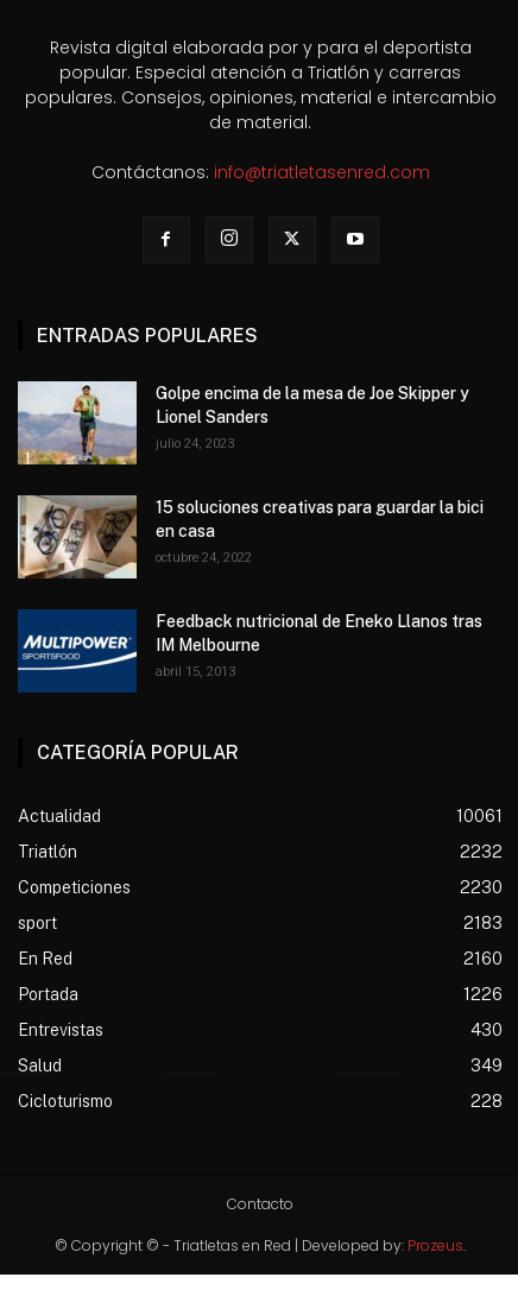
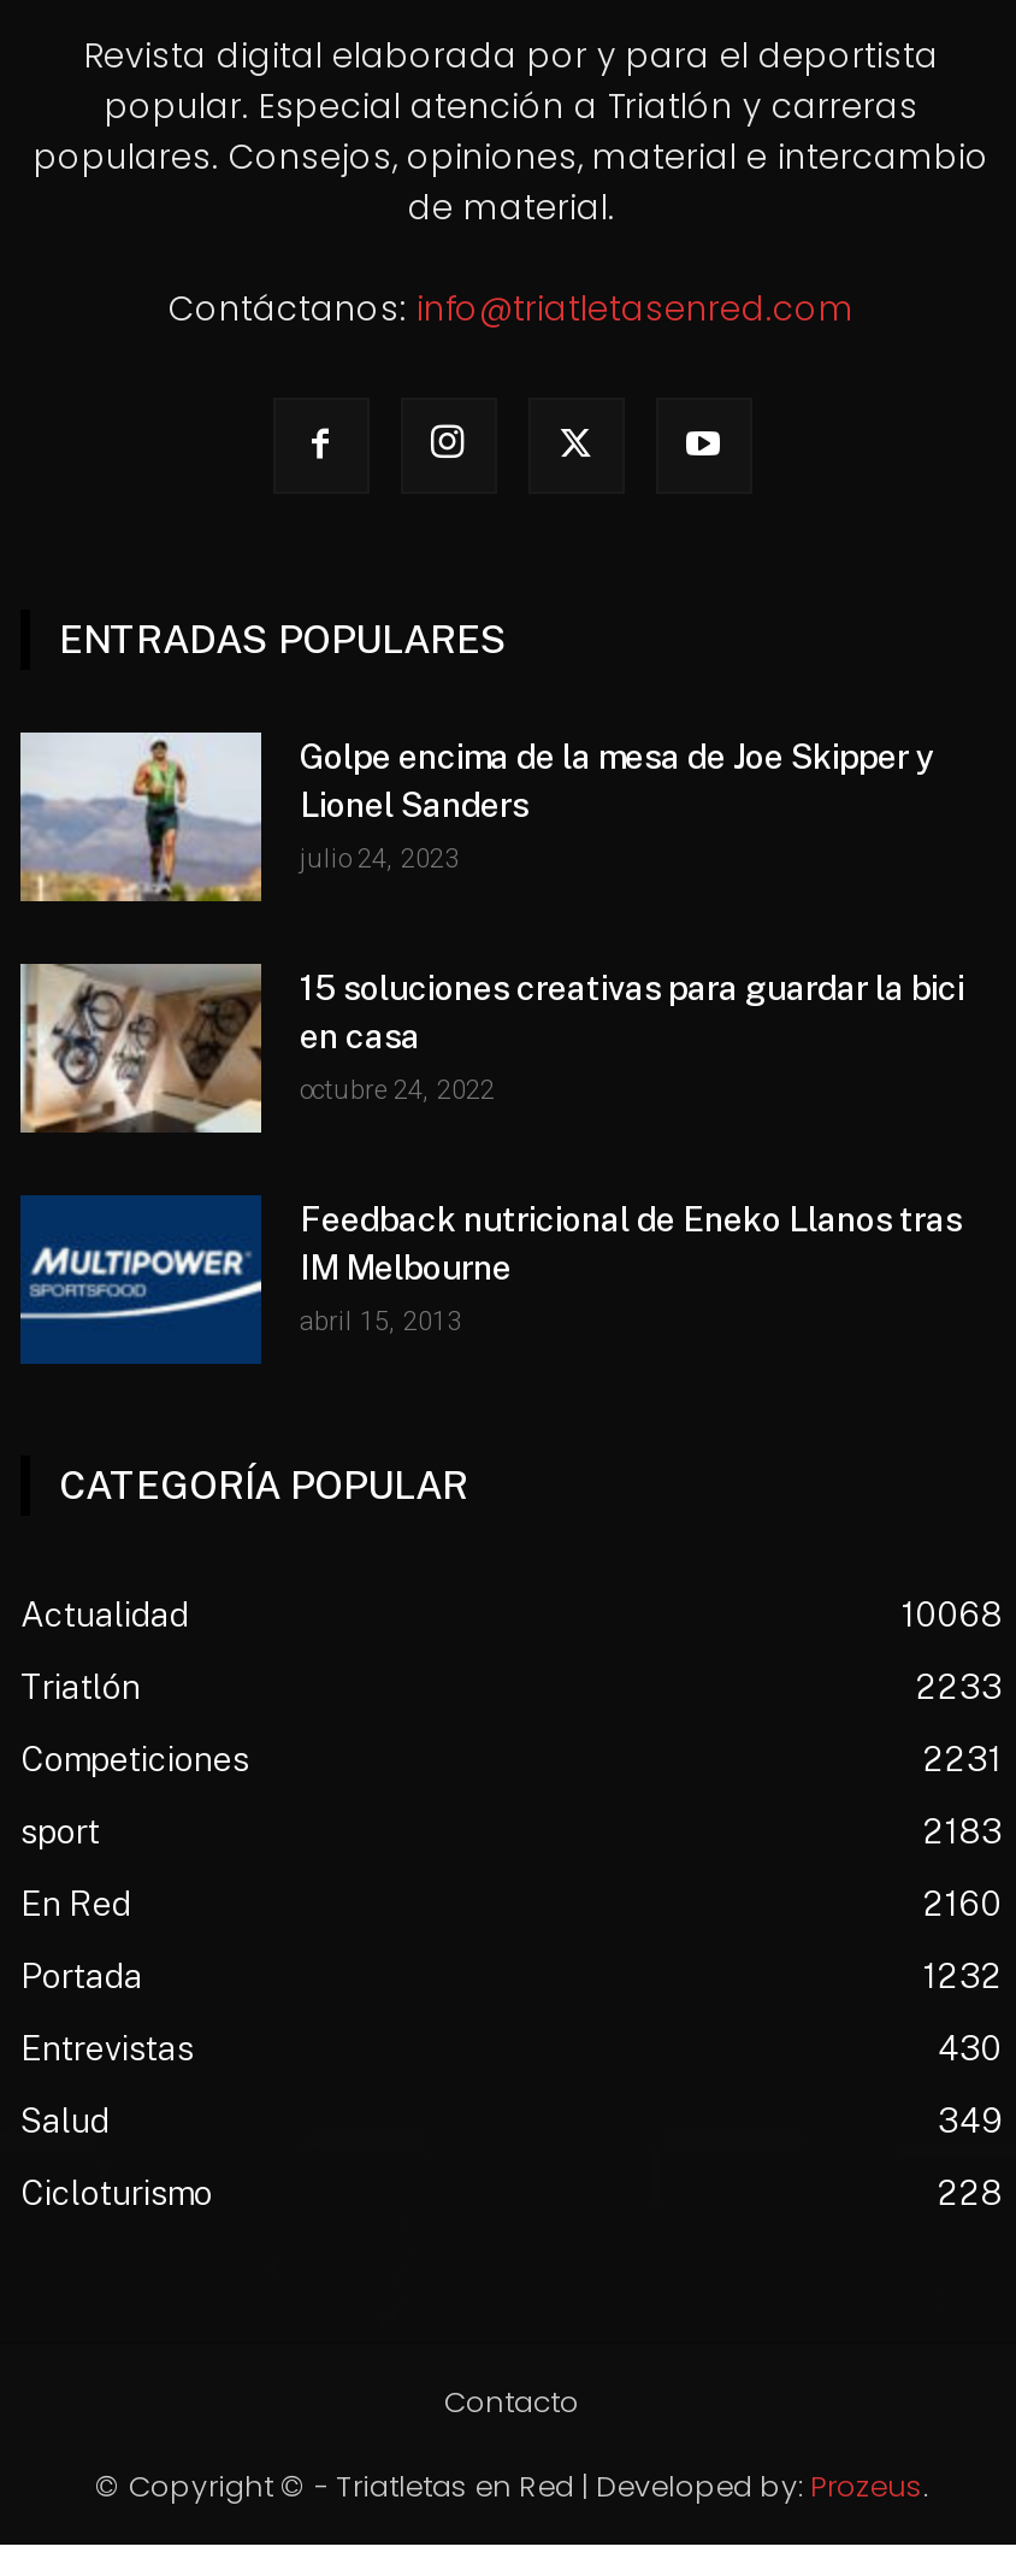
[456,806,503,825] 10061 -> [902,1594,1003,1633] 10068
[460,842,503,861] 2232 -> [916,1666,1003,1705] 2233
[460,877,503,896] 2230 -> [923,1739,1003,1777] 2231
[463,984,503,1003] 1226 -> [923,1955,1003,1994] 1232

